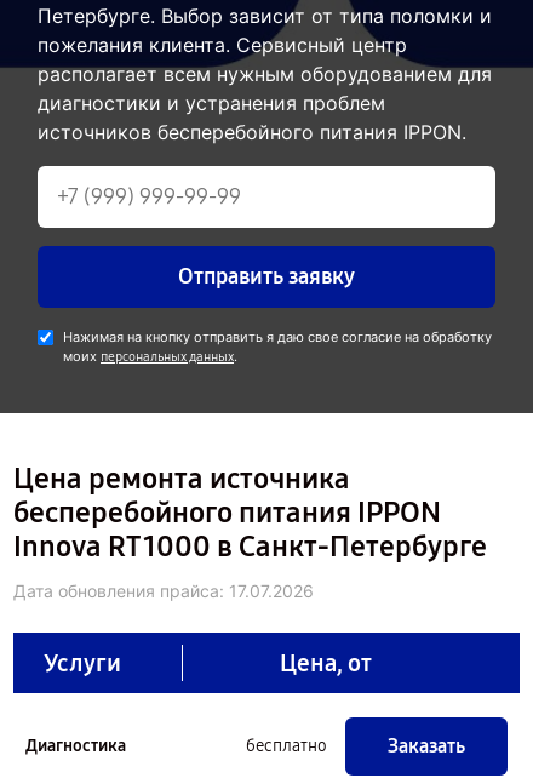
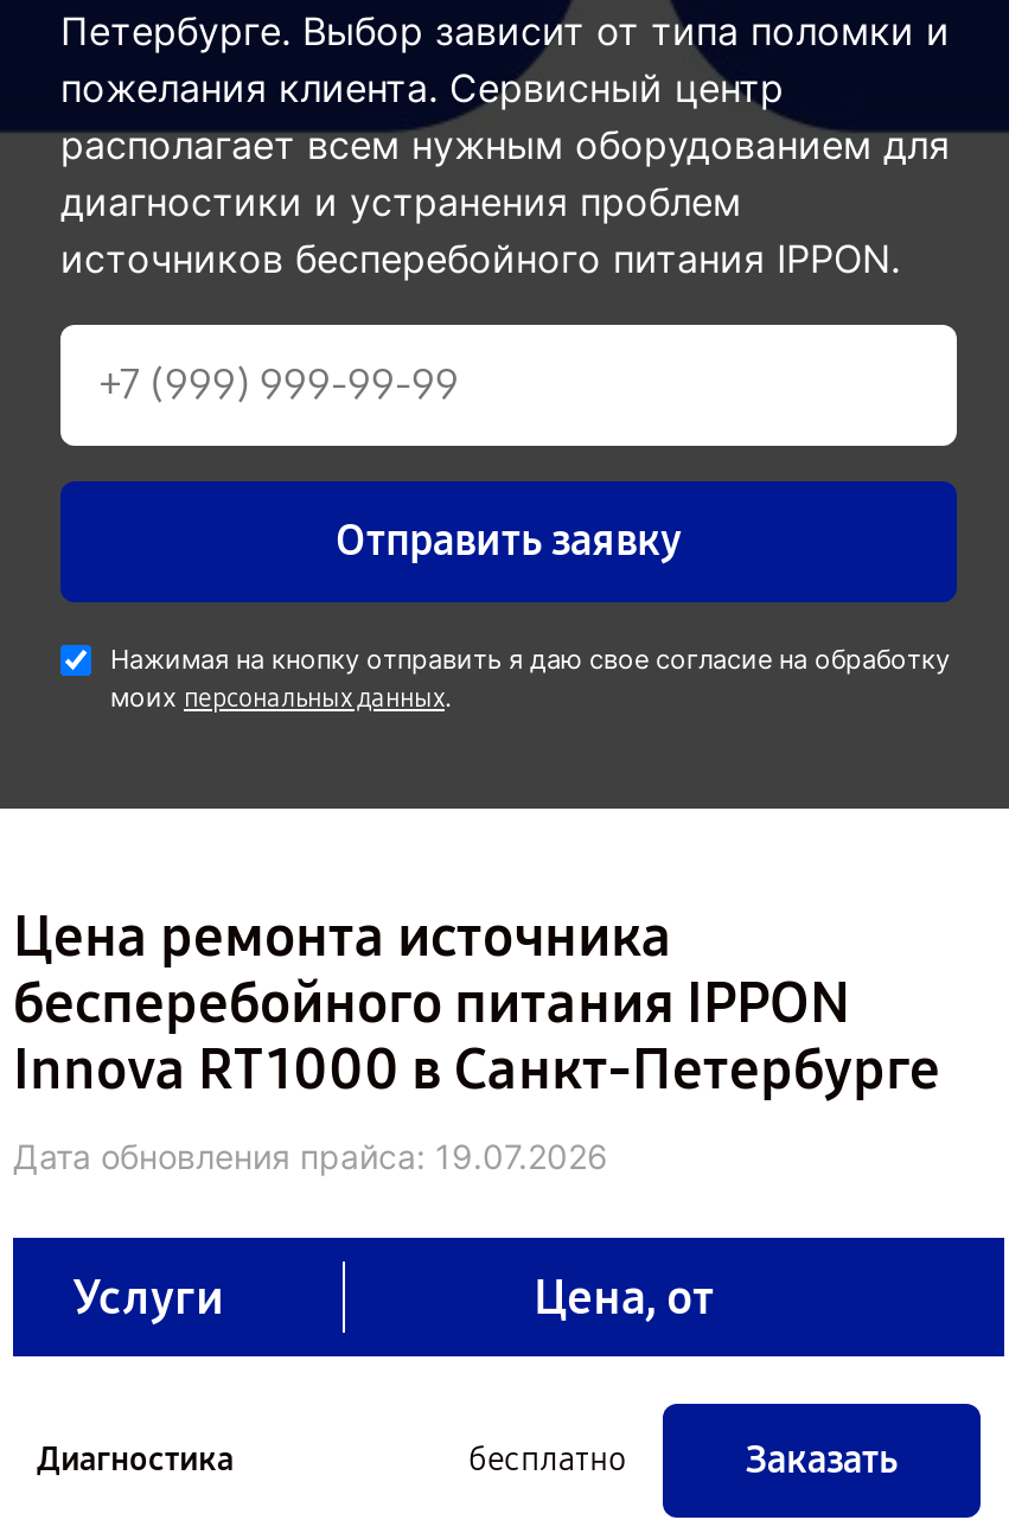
[13,580,314,601] Дата обновления прайса: 17.07.2026 -> [13,1135,608,1176] Дата обновления прайса: 19.07.2026

